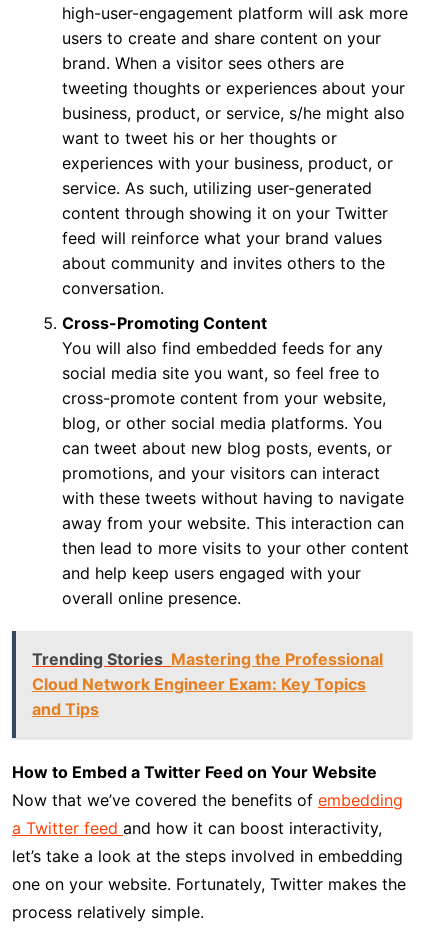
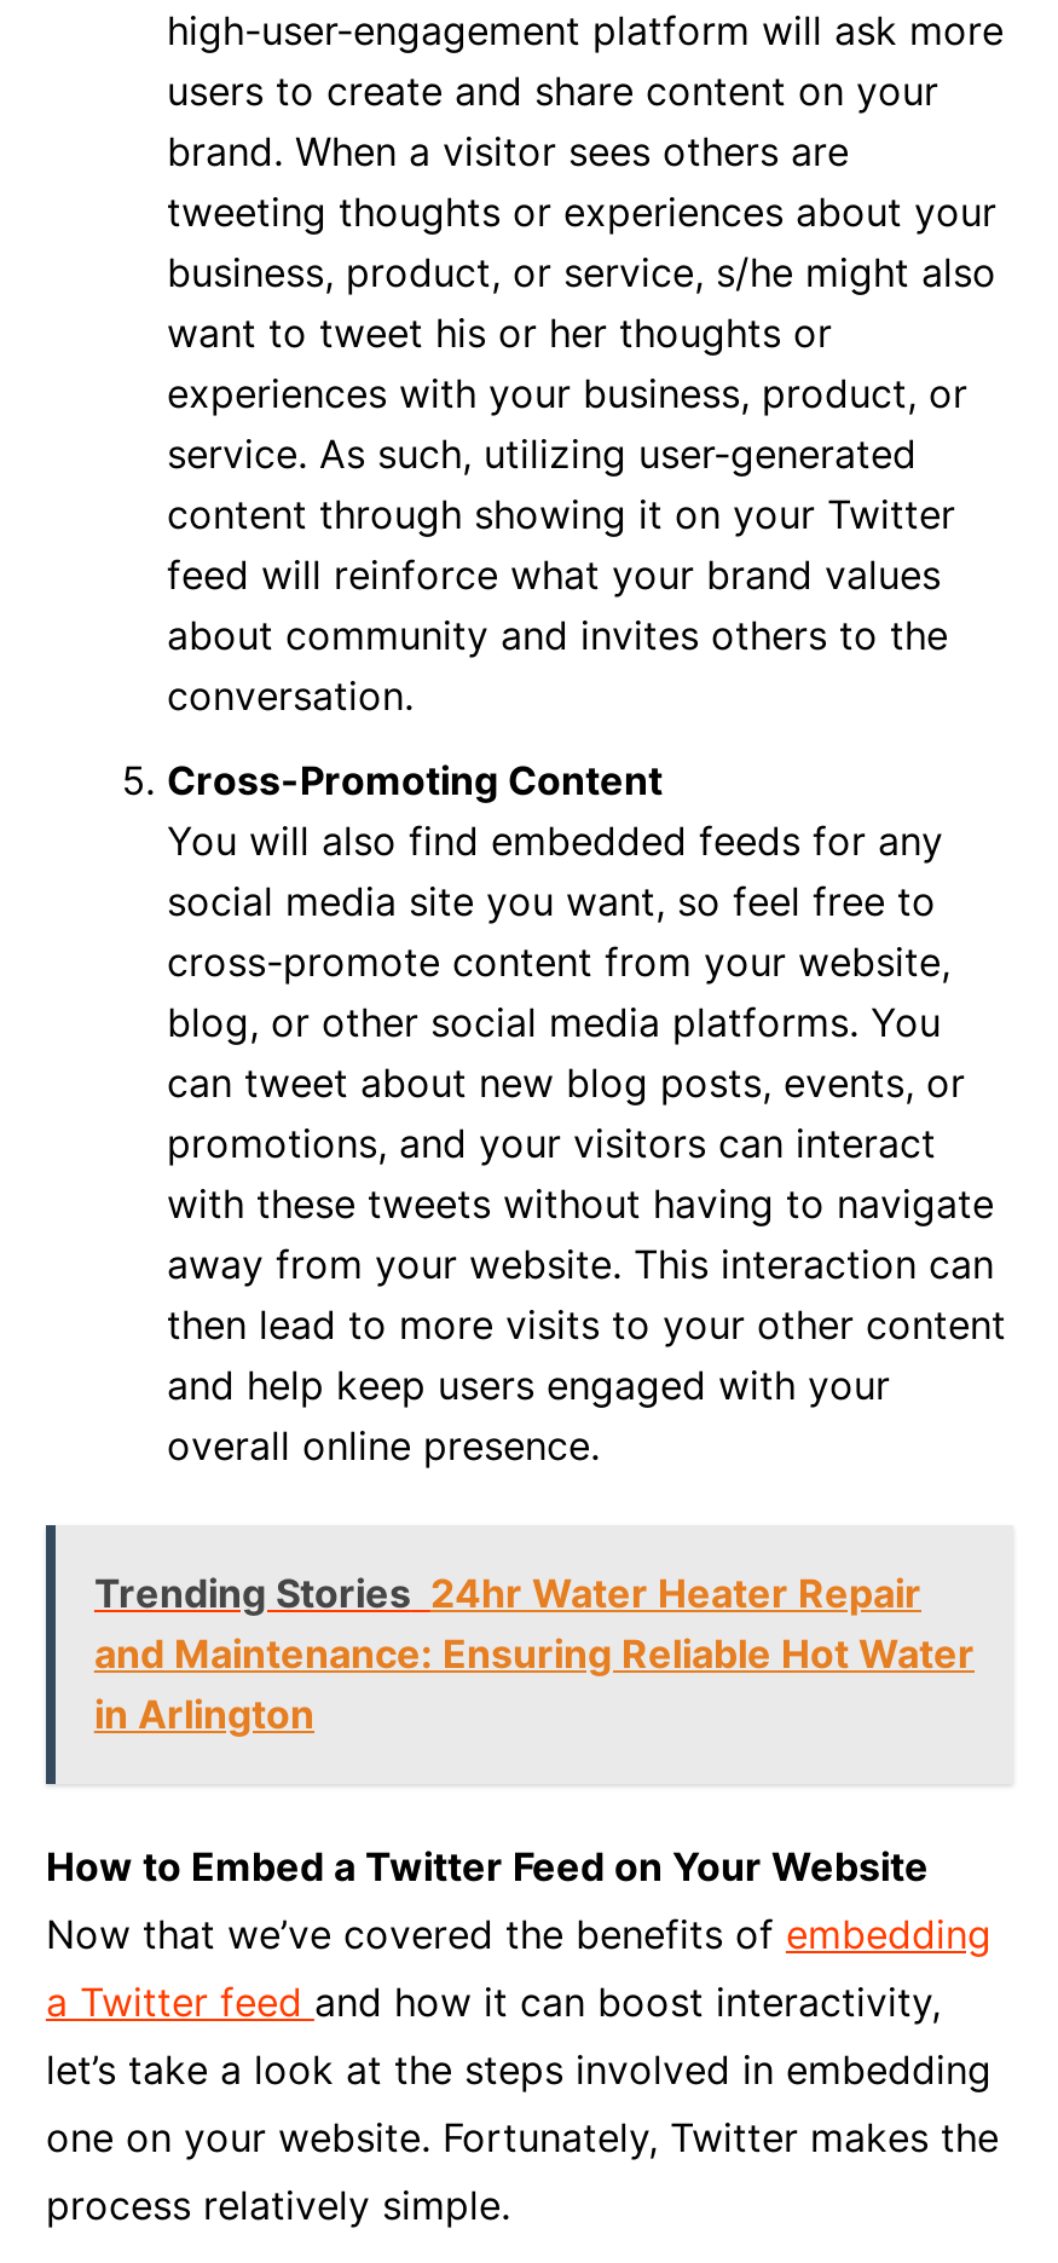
[32,649,383,719] Trending Stories Mastering the Professional | Cloud Network Engineer Exam: Key Topics | and Tips -> [94,1569,975,1739] Trending Stories 24hr Water Heater Repair | and Maintenance: Ensuring Reliable Hot Water | in Arlington

